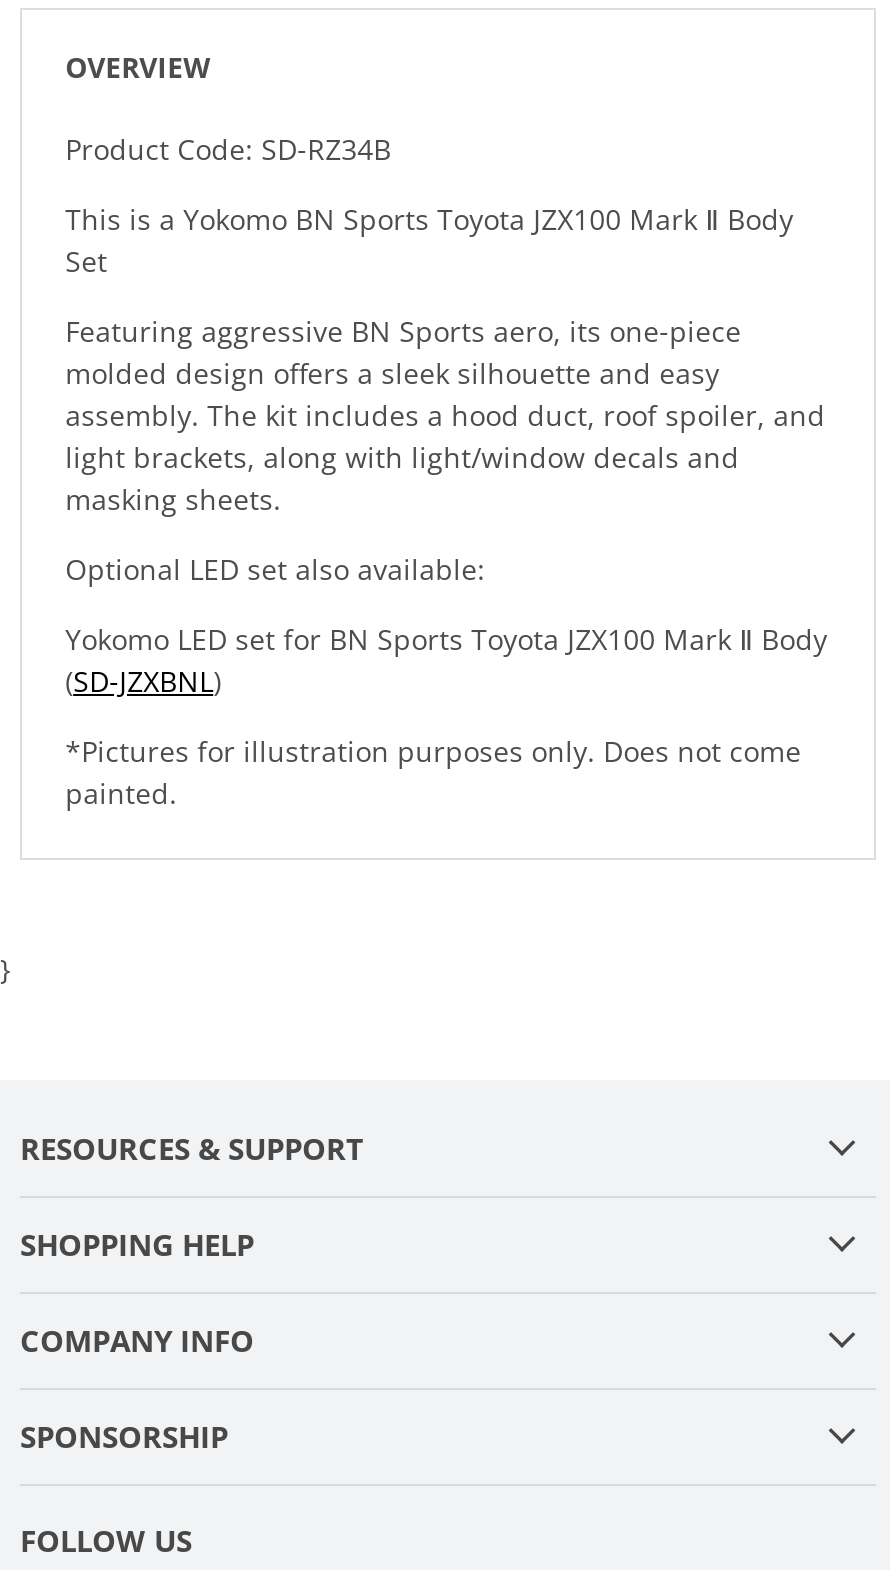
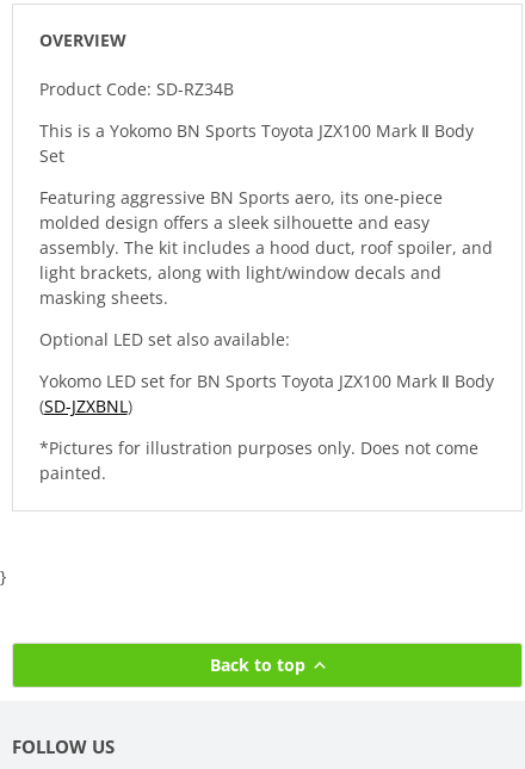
[20,1128,364,1456] RESOURCES & SUPPORT | SHOPPING HELP | COMPANY INFO | SPONSORSHIP -> [210,654,306,676] Back to top

